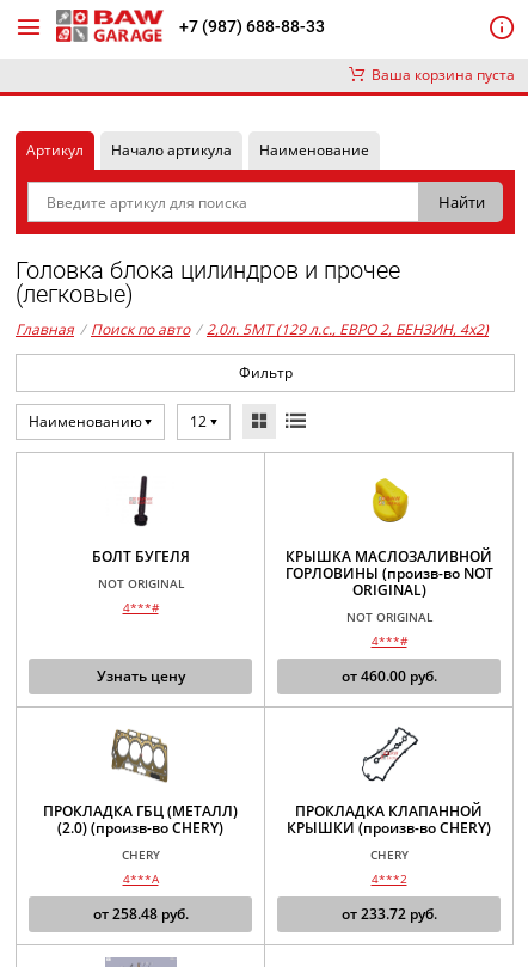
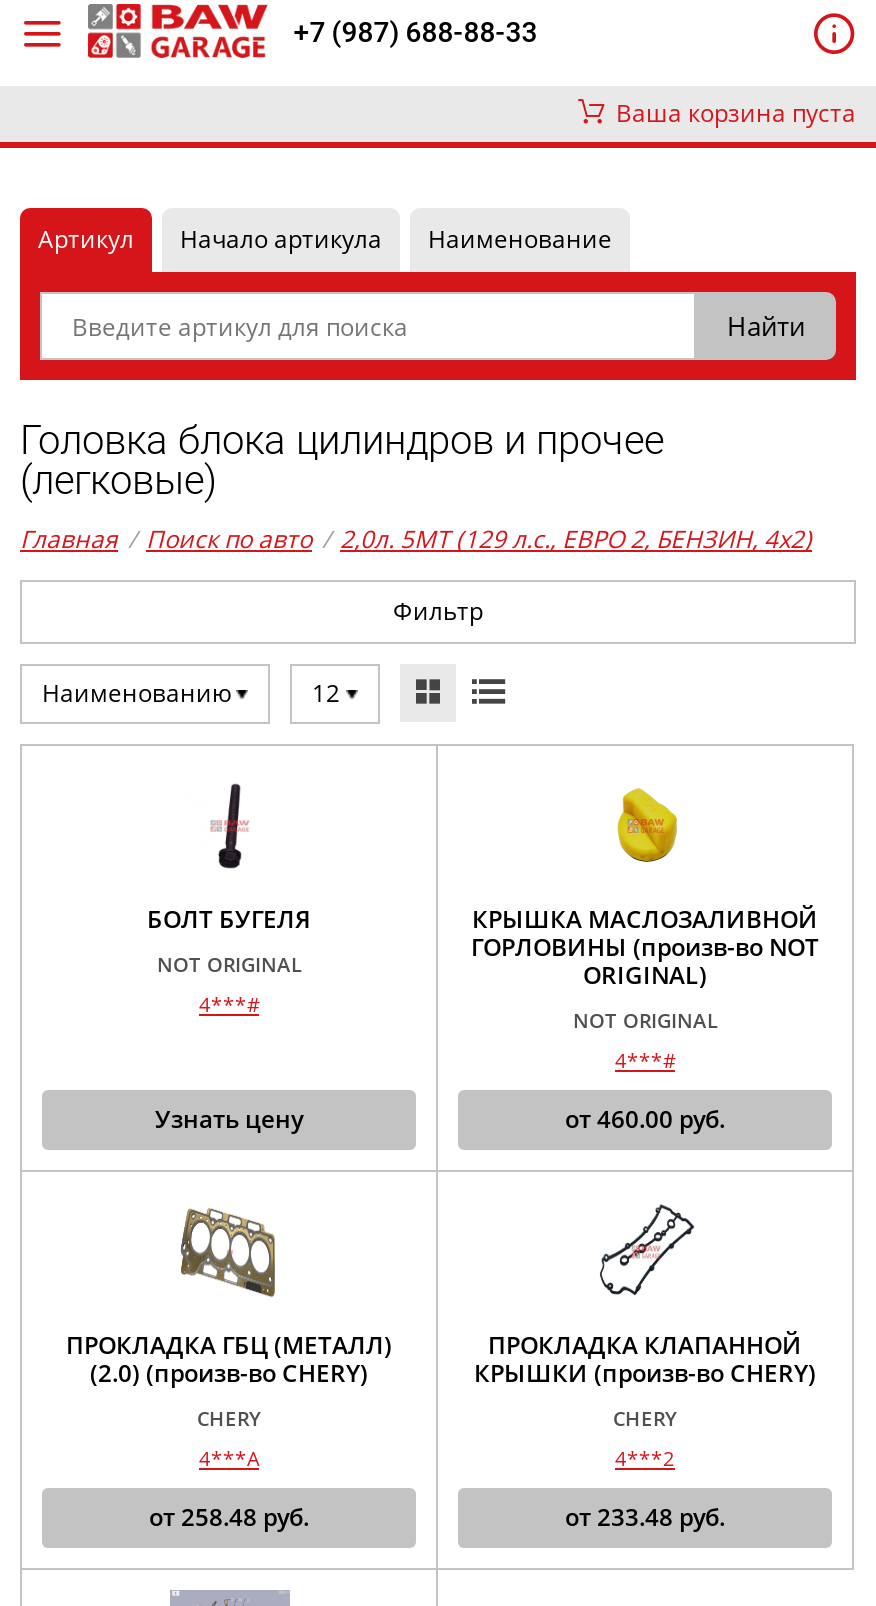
[341,904,437,924] от 233.72 руб. -> [565,1500,725,1534] от 233.48 руб.

